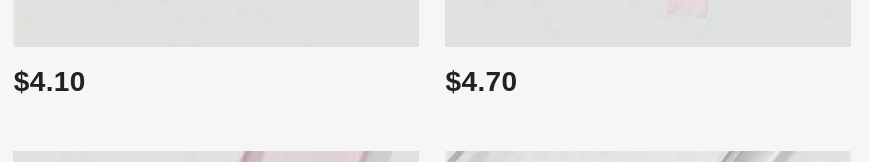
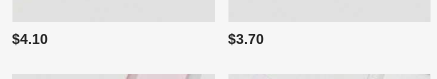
[445,66,517,98] $4.70 -> [228,31,264,47] $3.70

